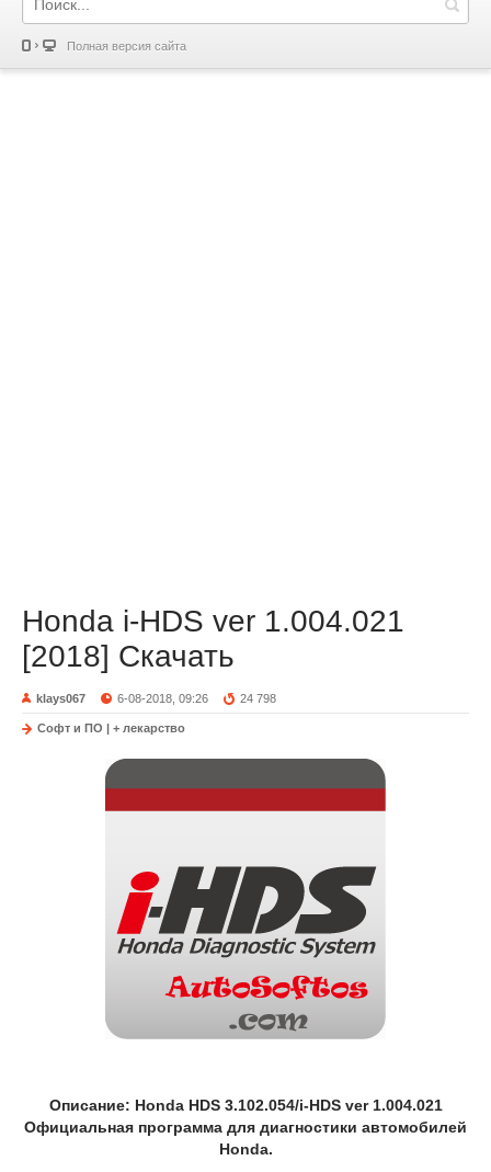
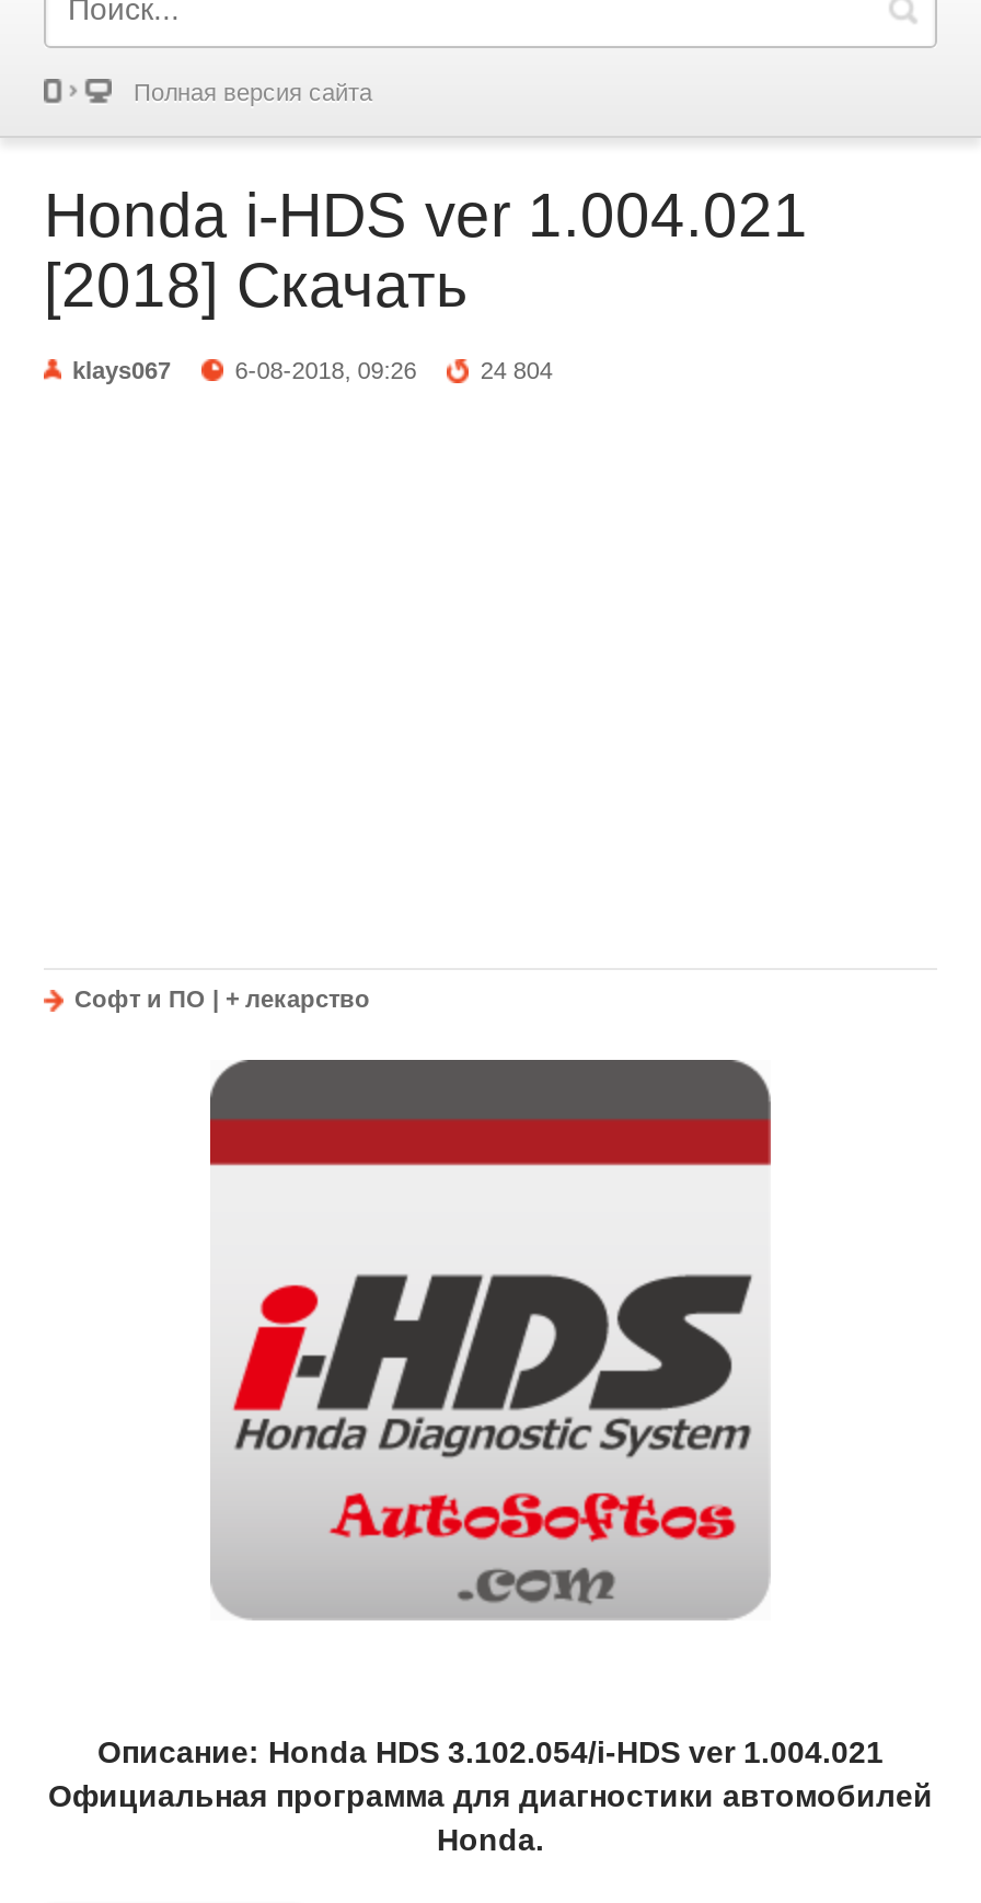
moved [22,604,404,705] -> [44,182,808,383]: Honda i-HDS ver 1.004.021 | [2018] Скачать | klays067 | 6-08-2018, 09:26
[240,692,277,705] 24 798 -> [480,357,553,383] 24 804

